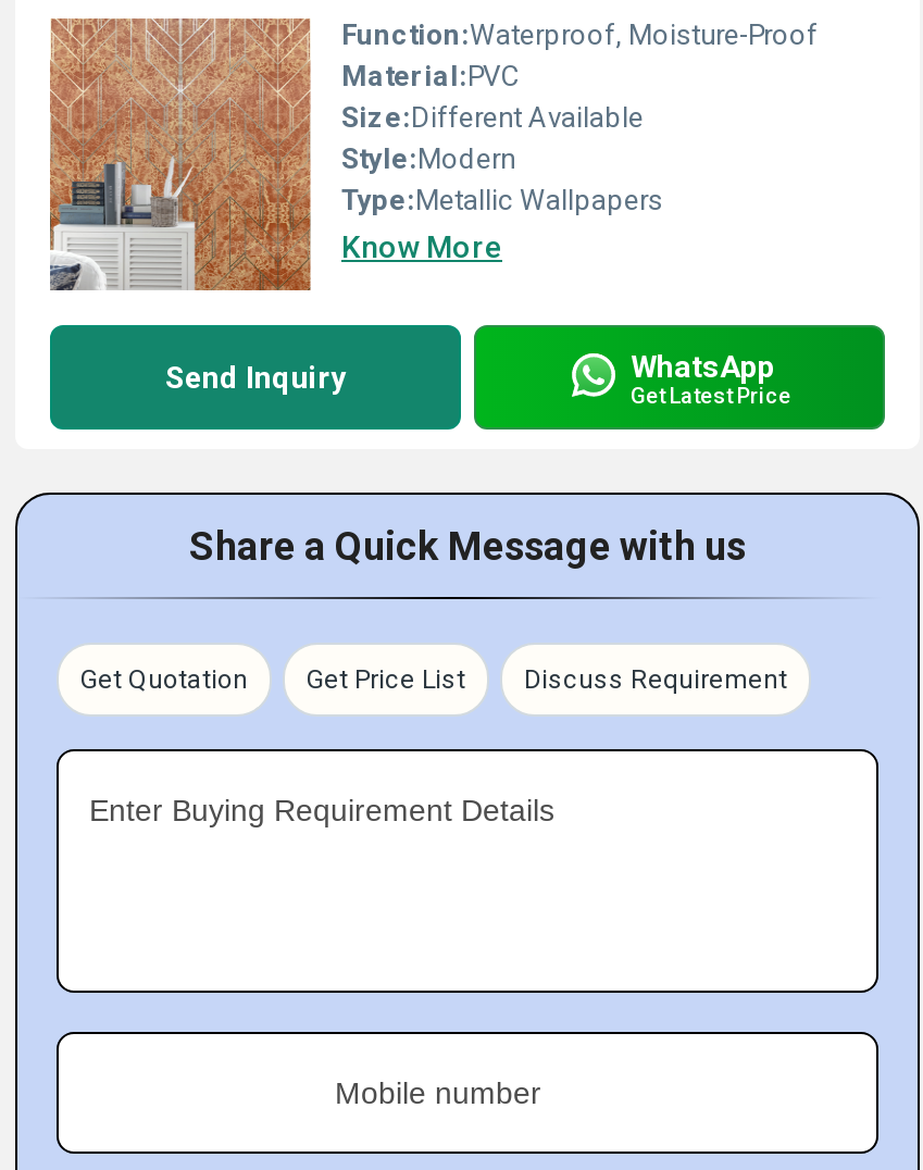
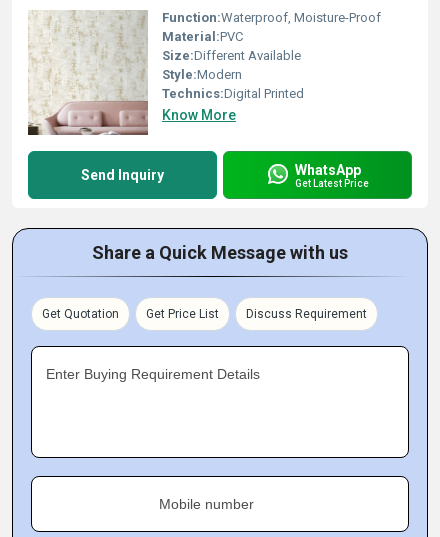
[48,18,663,290] [image] | Type:Metallic Wallpapers -> [28,11,304,135] [image] | Technics:Digital Printed

